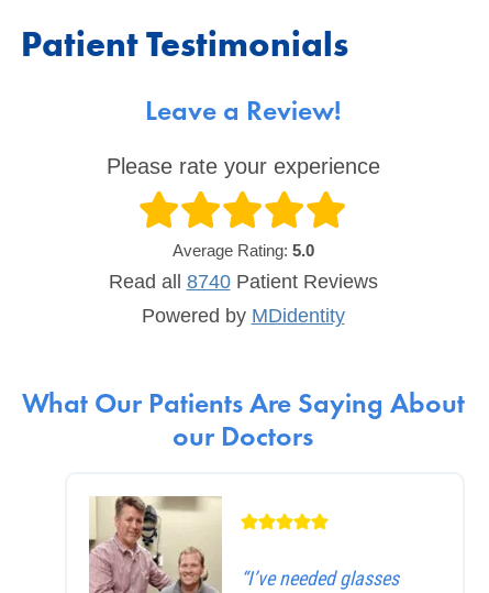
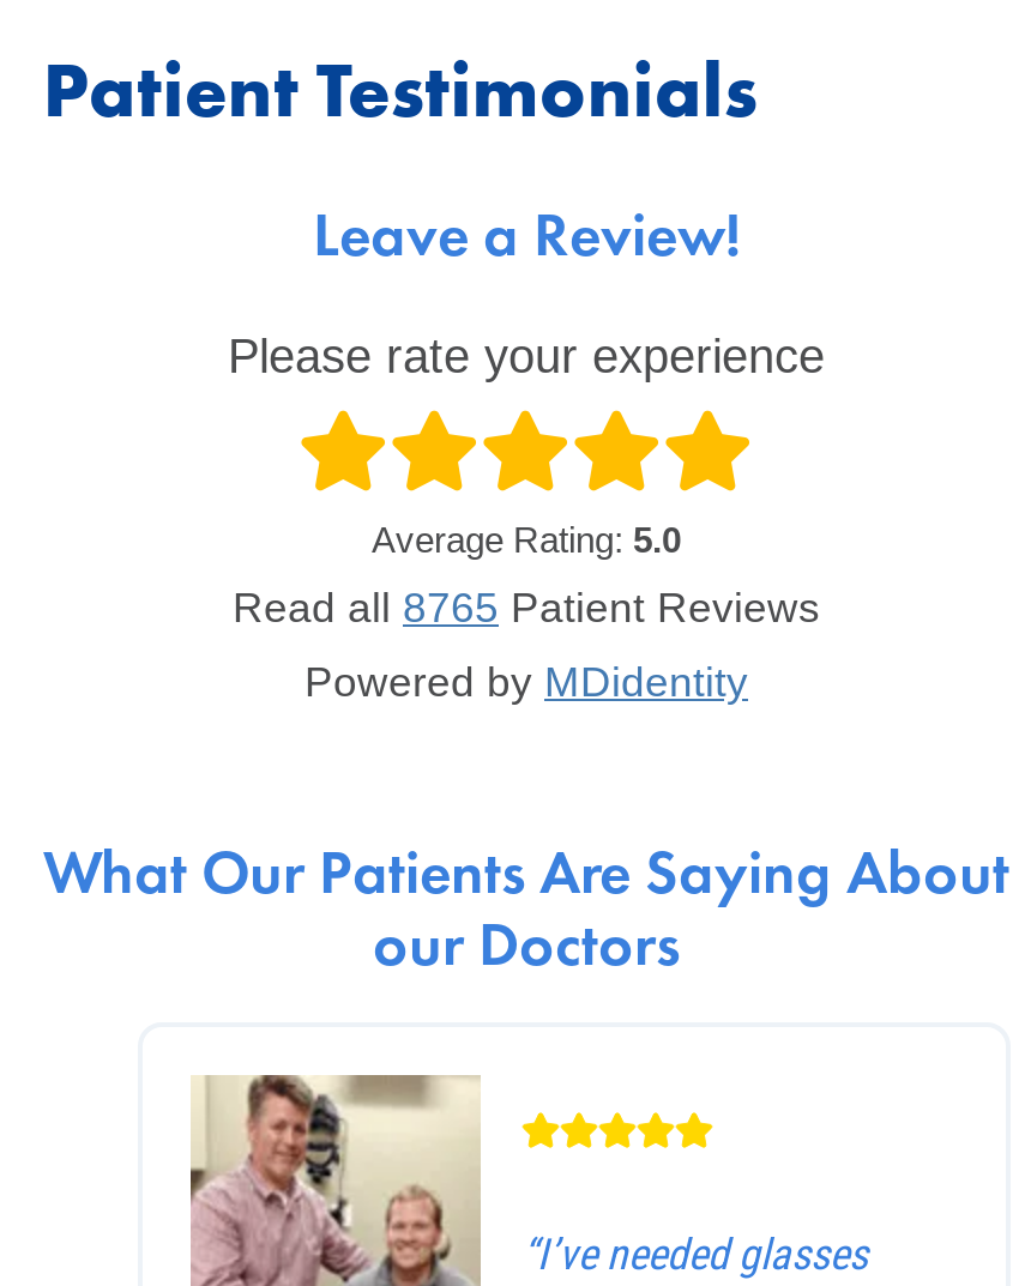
[108,271,377,293] Read all 8740 Patient Reviews -> [233,584,820,632] Read all 8765 Patient Reviews

